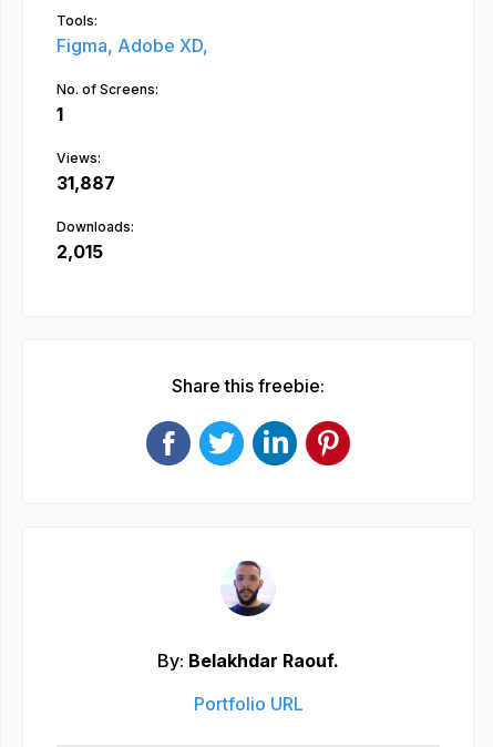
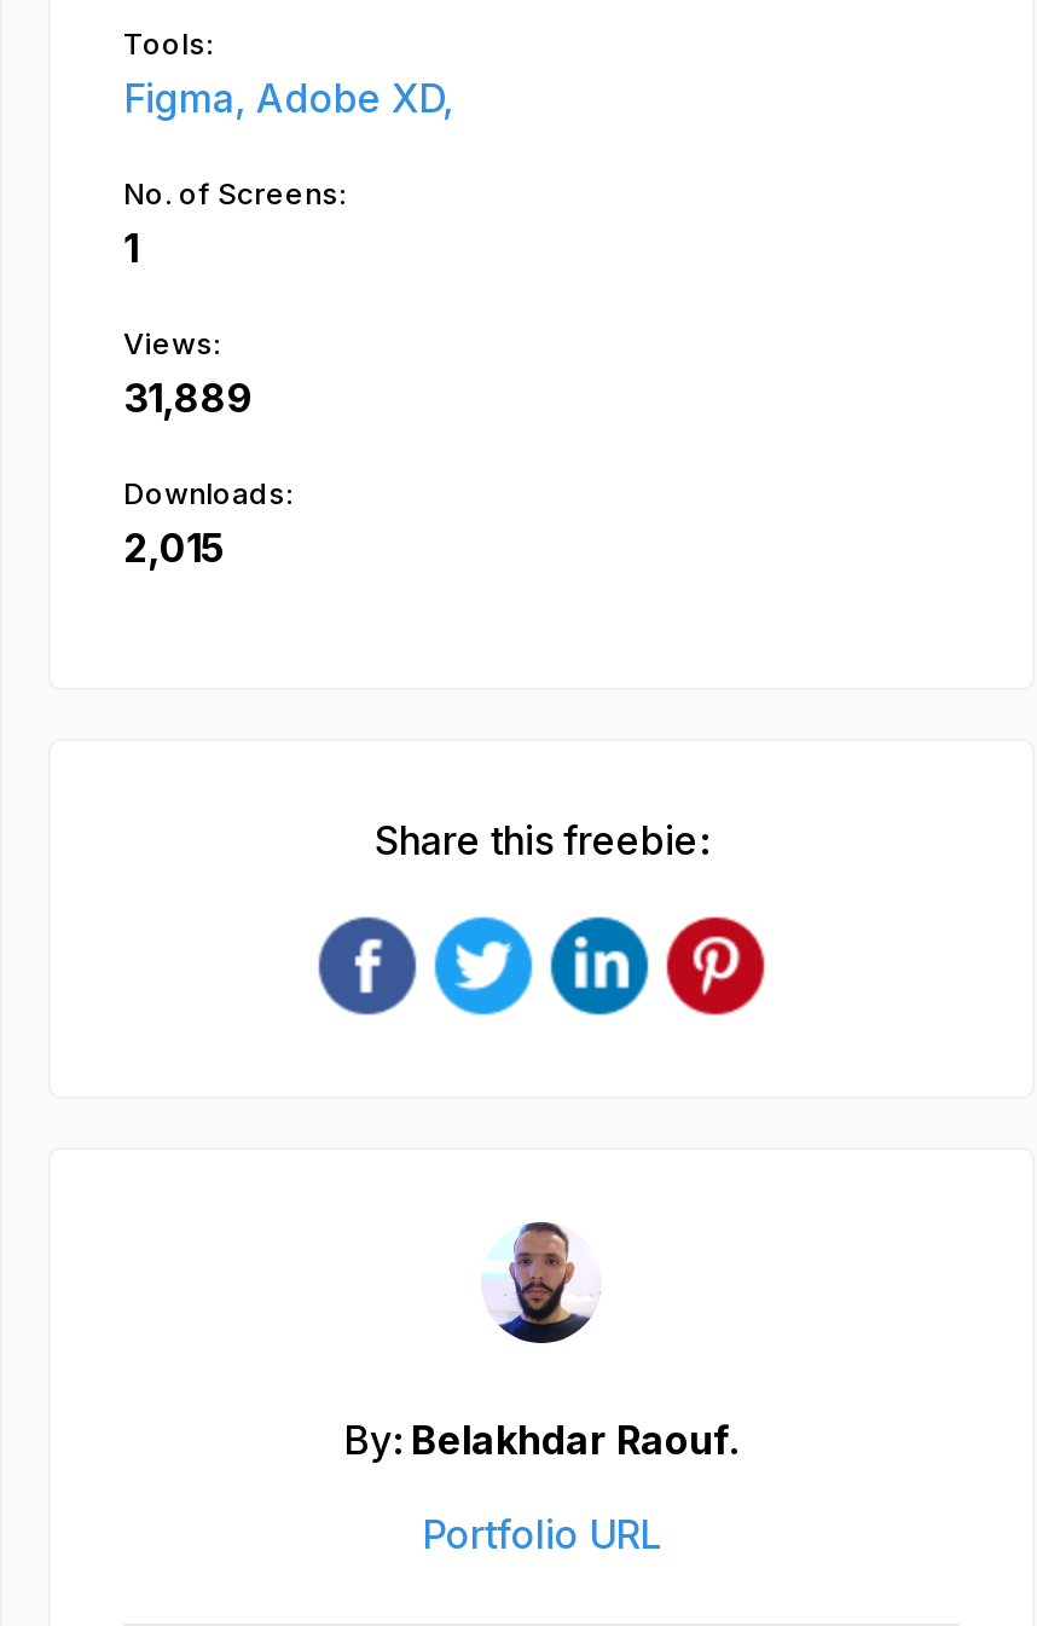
[57,172,115,194] 31,887 -> [123,374,254,422] 31,889

